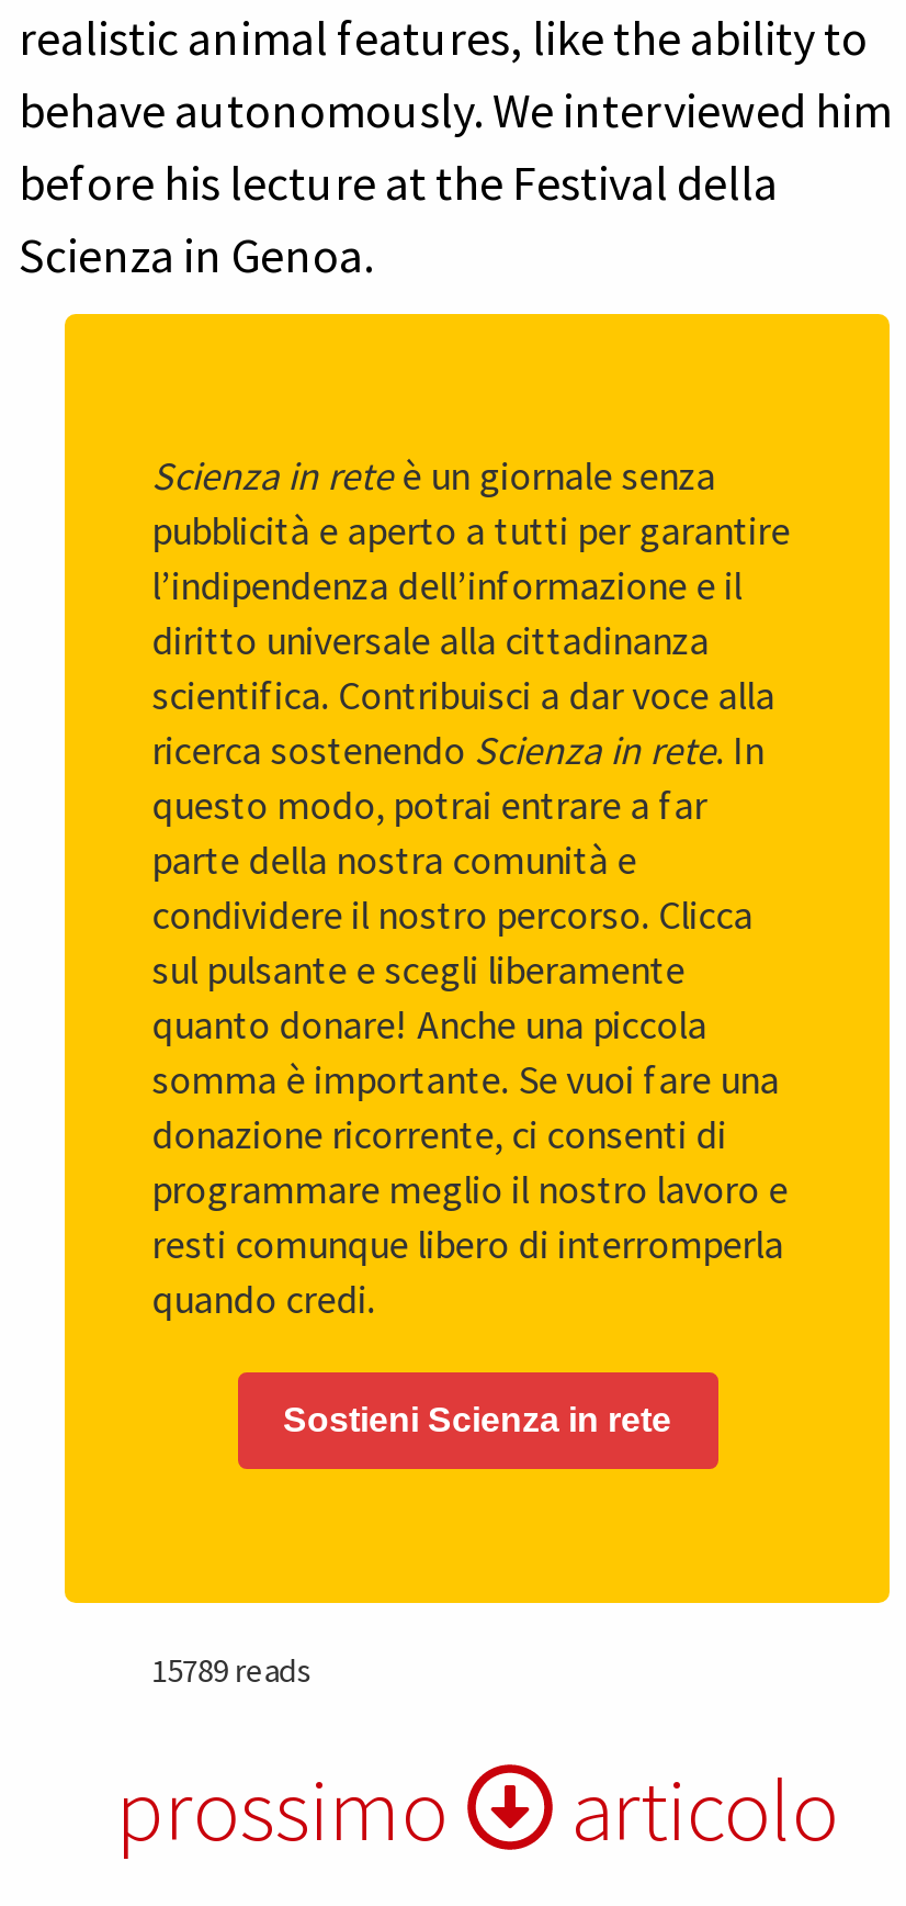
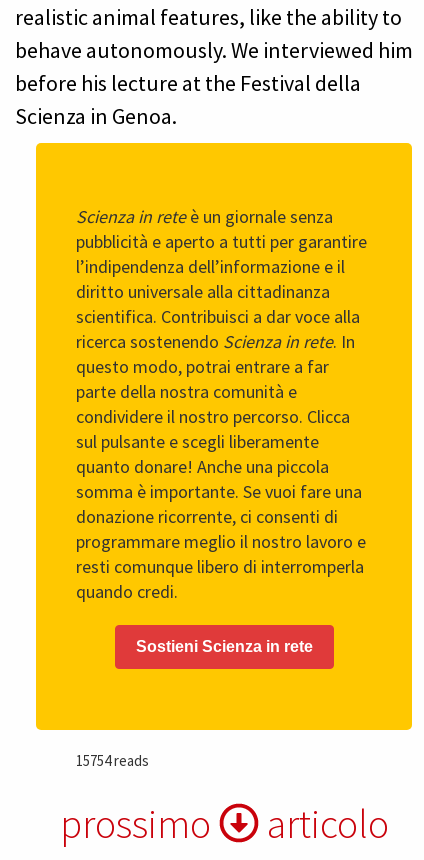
[152,1649,312,1691] 15789 reads -> [76,751,149,770] 15754 reads

